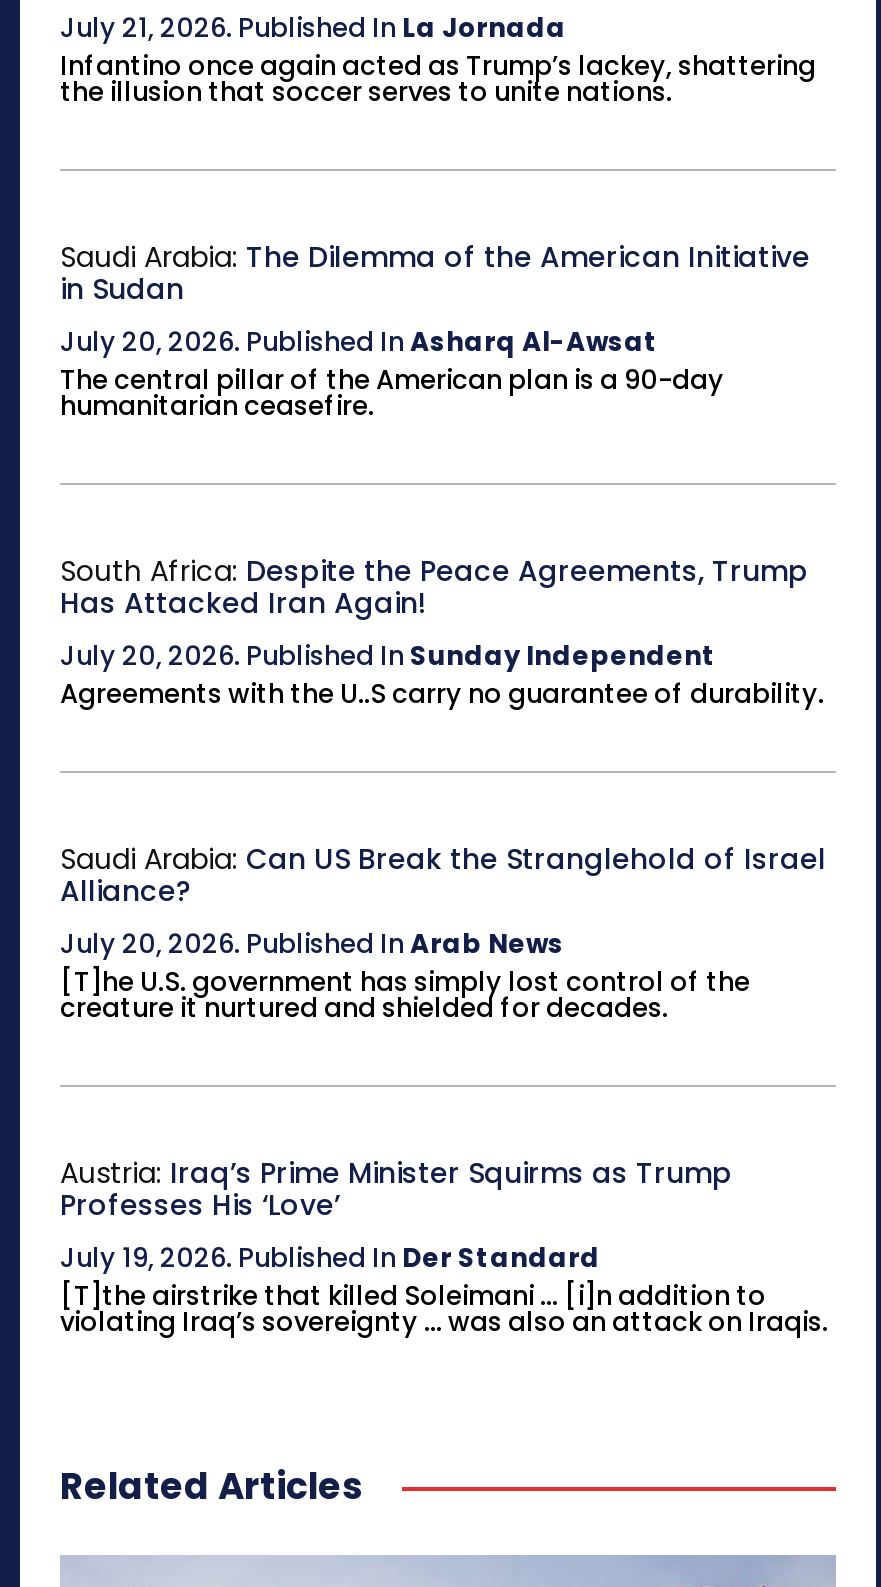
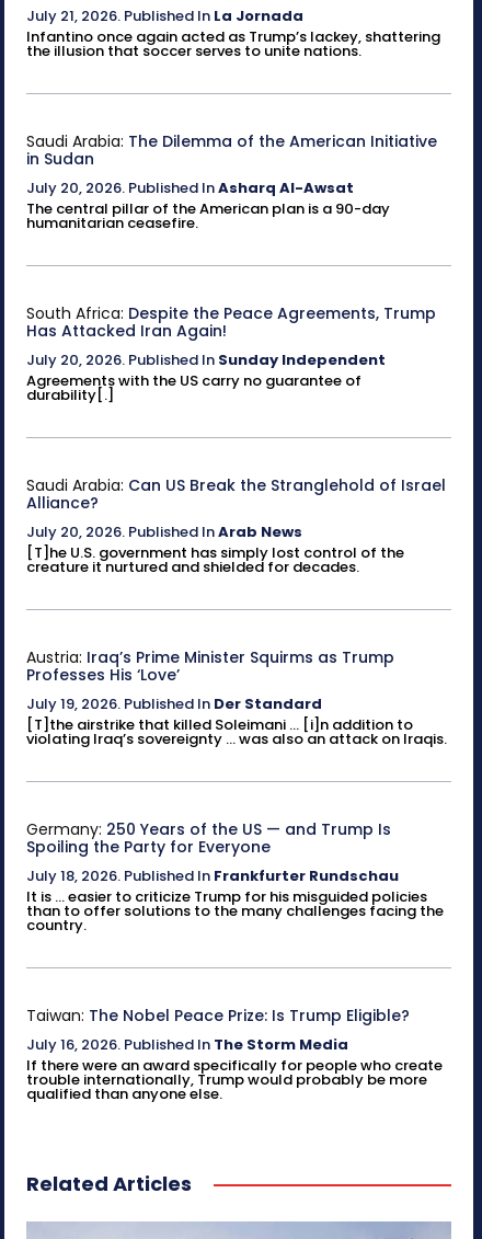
[60,675,824,713] Agreements with the U..S carry no guarantee of durability. -> [26,370,361,405] Agreements with the US carry no guarantee of | durability[.]
none -> [26,818,444,936] Germany: 250 Years of the US — and Trump Is | Spoiling the Party for Everyone | July 18, 2026. Published In Frankfurter Rundschau | It is ... easier to criticize Trump for his misguided policies | than to offer solutions to the many challenges facing the | country.
none -> [26,1005,443,1104] Taiwan: The Nobel Peace Prize: Is Trump Eligible? | July 16, 2026. Published In The Storm Media | If there were an award specifically for people who create | trouble internationally, Trump would probably be more | qualified than anyone else.

